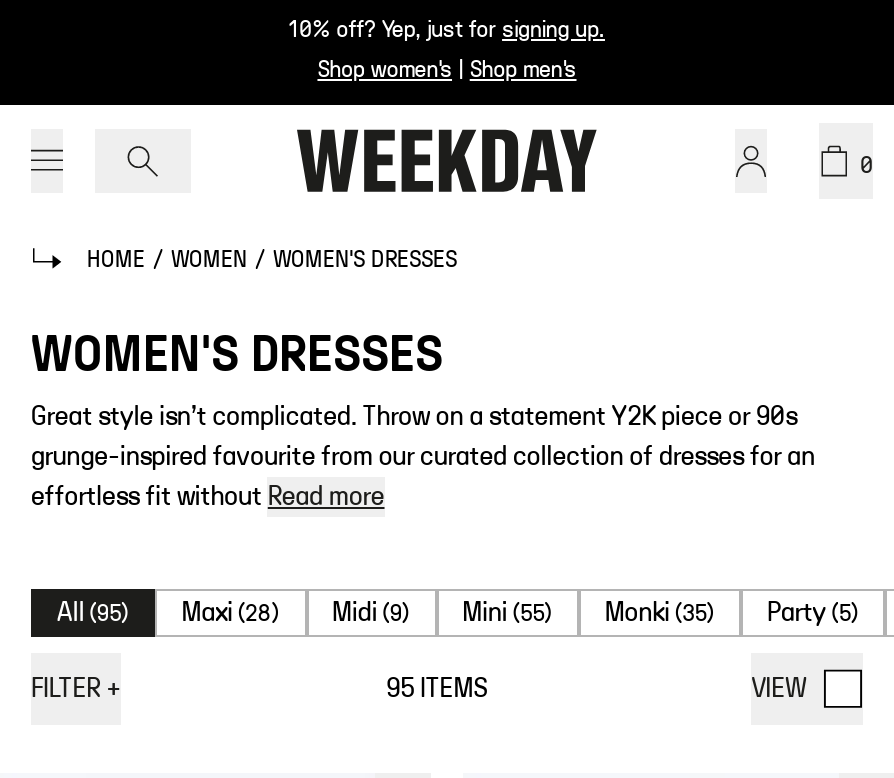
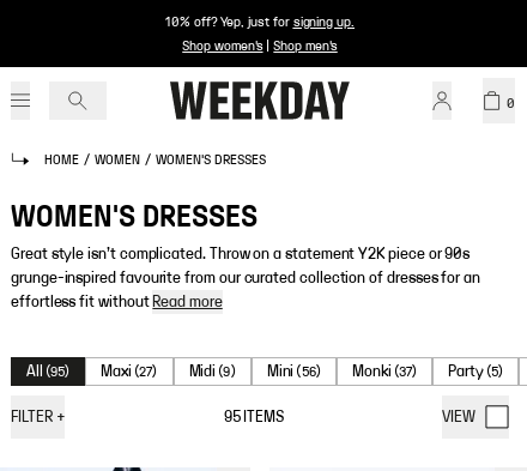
[182,599,280,627] Maxi (28) -> [101,363,158,380] Maxi (27)
[462,599,553,627] Mini (55) -> [267,363,321,380] Mini (56)
[605,599,715,627] Monki (35) -> [352,363,417,380] Monki (37)

